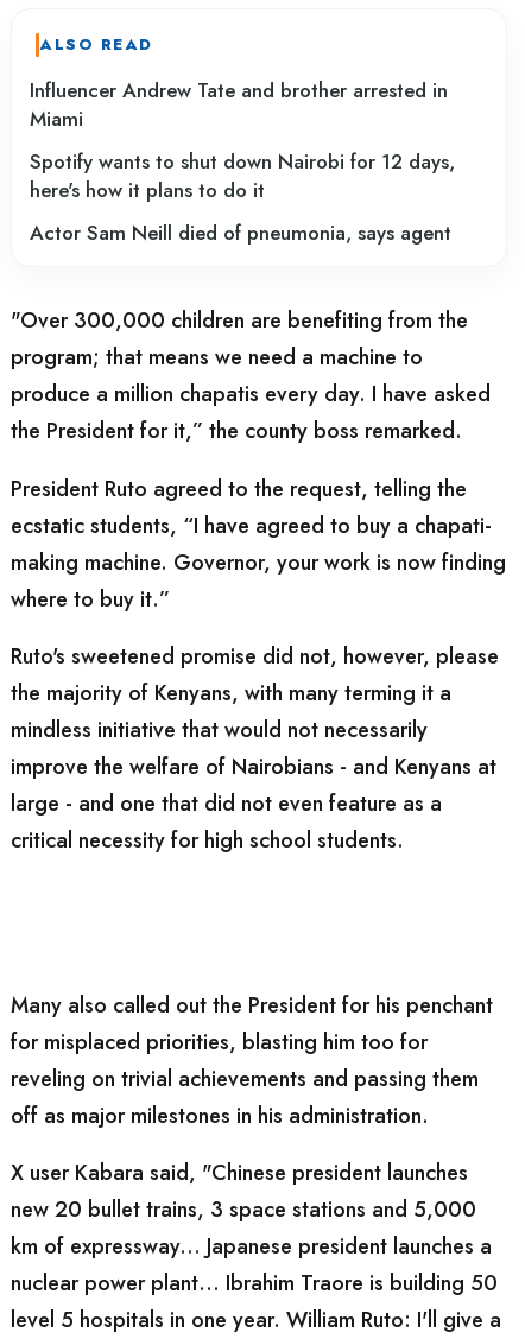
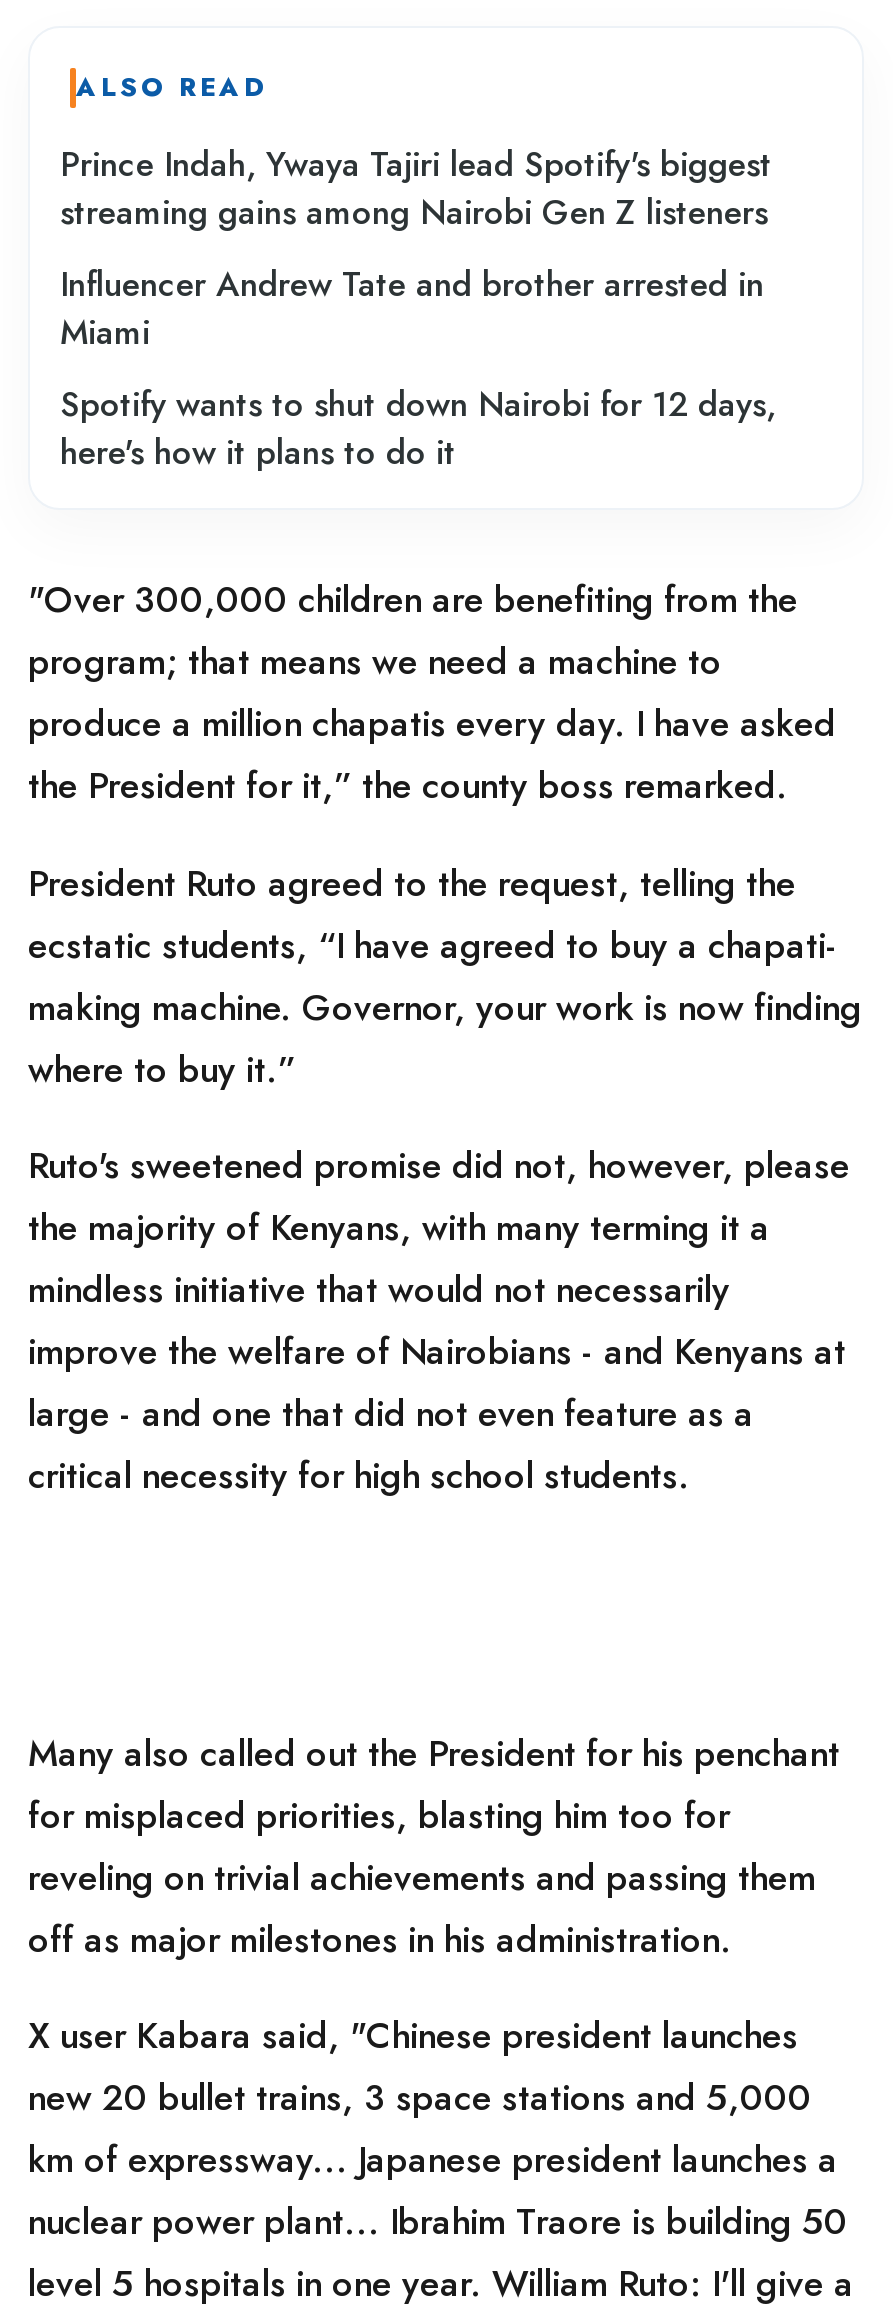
none -> [60,140,772,236] Prince Indah, Ywaya Tajiri lead Spotify's biggest | streaming gains among Nairobi Gen Z listeners
moved [30,76,455,204] -> [60,260,776,476]: Influencer Andrew Tate and brother arrested in | Miami | Spotify wants to shut down Nairobi for 12 days, | here's how it plans to do it
[30,219,451,247] Actor Sam Neill died of pneumonia, says agent -> none

